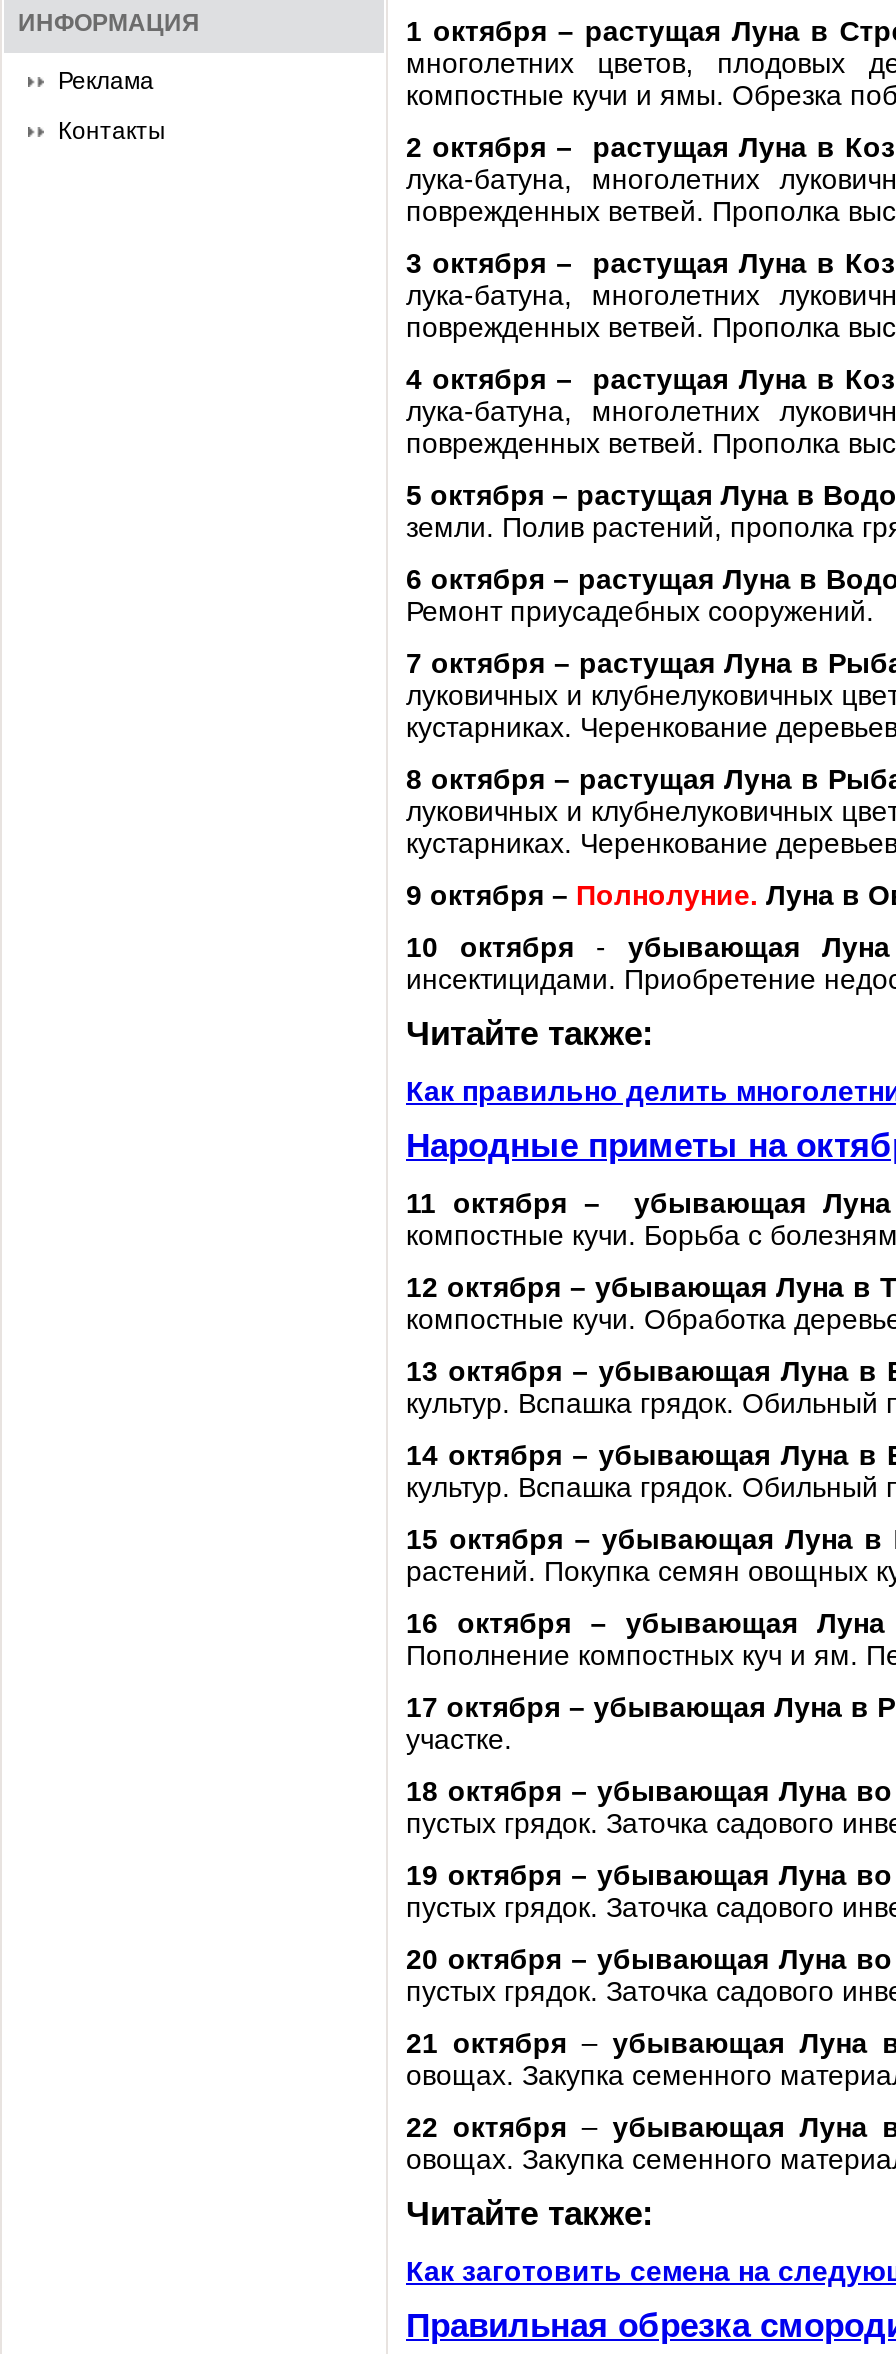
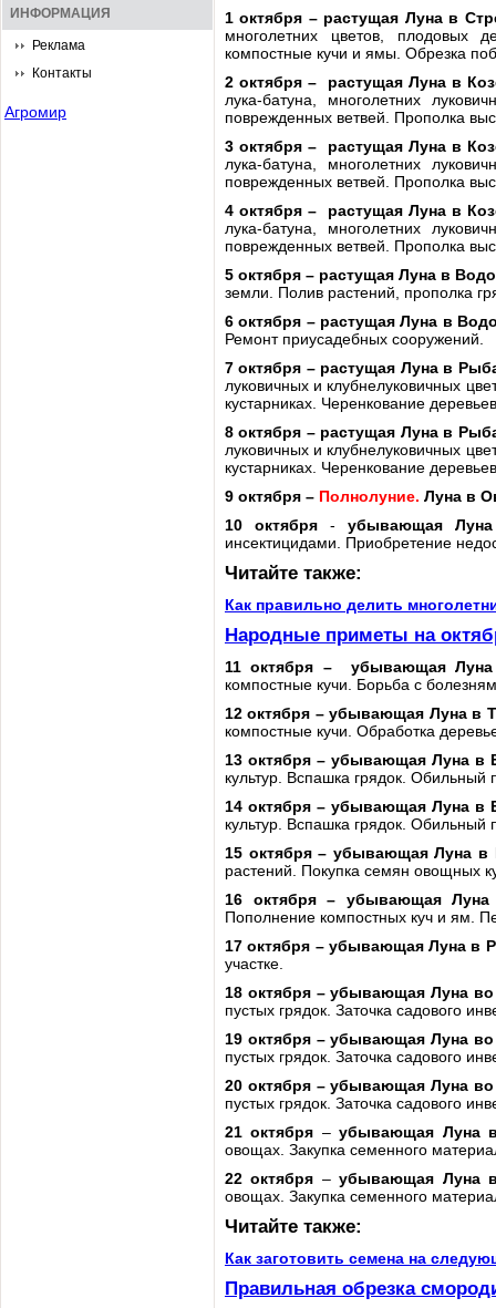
none -> [4,103,66,121] Агромир

